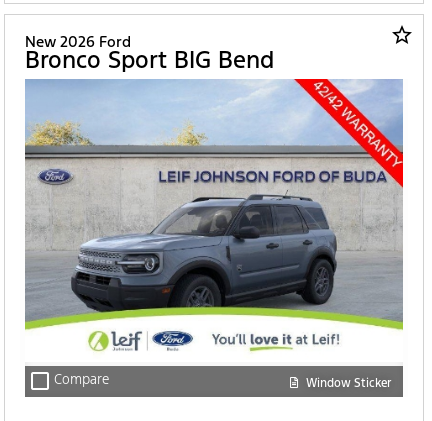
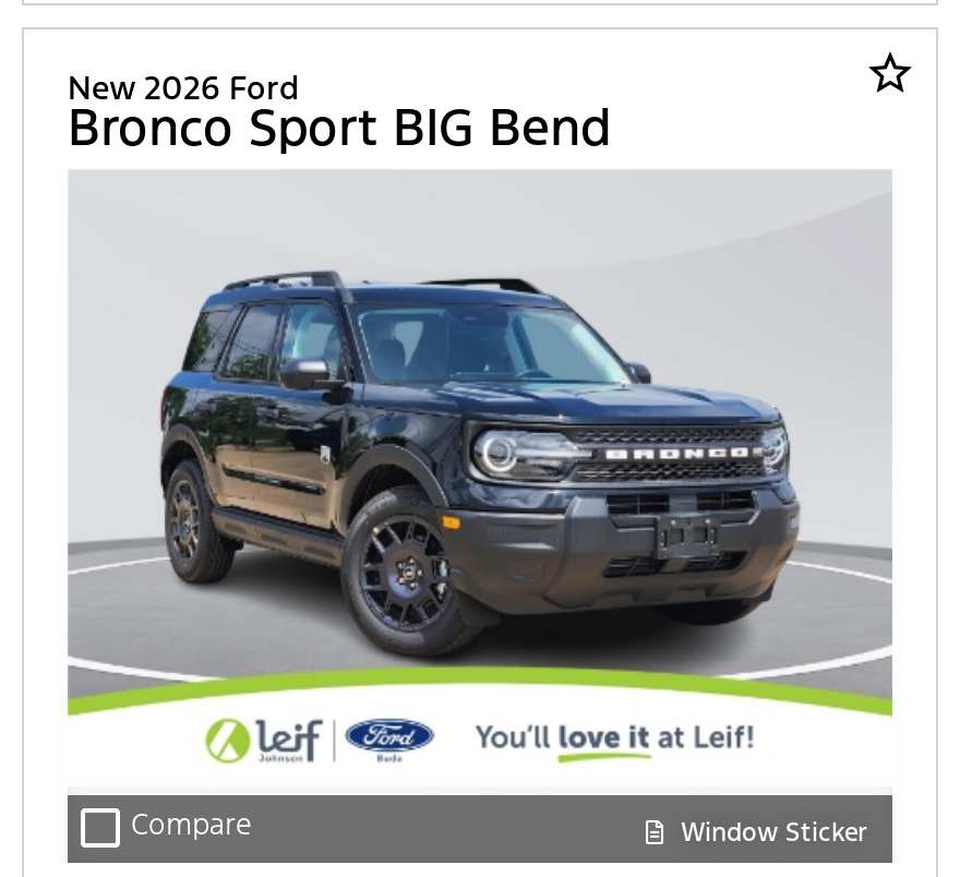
[24,78,404,314] [image] -> [68,169,892,684] [image]

